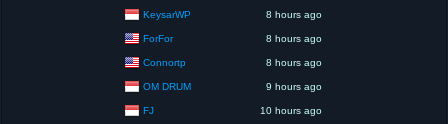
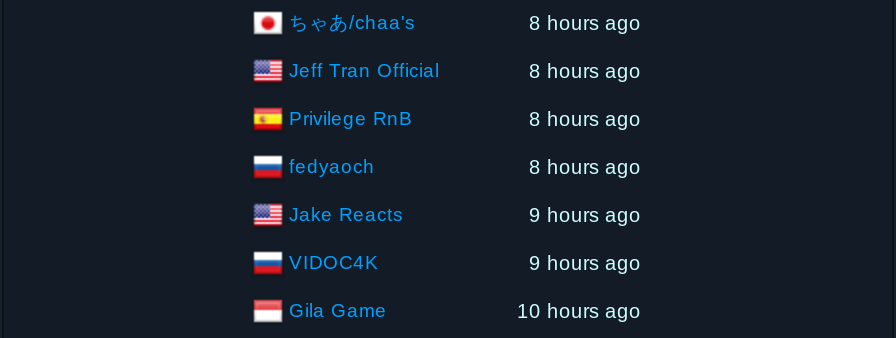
[143,8,191,19] KeysarWP -> [289,10,415,32] ちゃあ/chaa's
[143,32,173,43] ForFor -> [289,58,439,80] Jeff Tran Official
[143,56,186,67] Connortp -> [289,106,413,128] Privilege RnB
[143,80,191,91] OM DRUM -> [289,154,641,224] fedyaoch | 8 hours ago | Jake Reacts
[143,104,154,115] FJ -> [289,250,641,320] VIDOC4K | 9 hours ago | Gila Game

